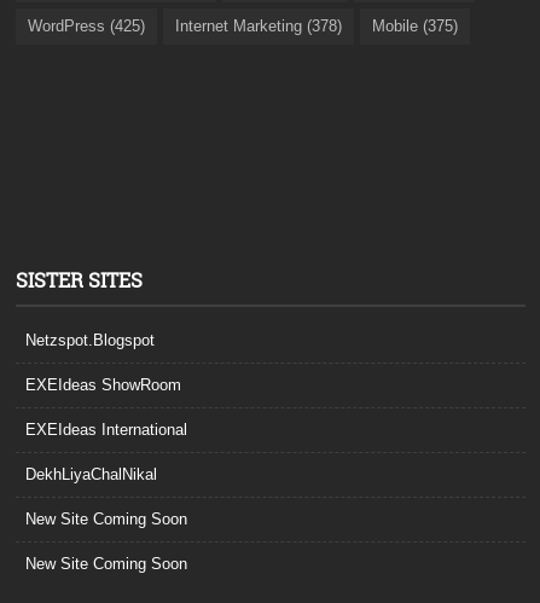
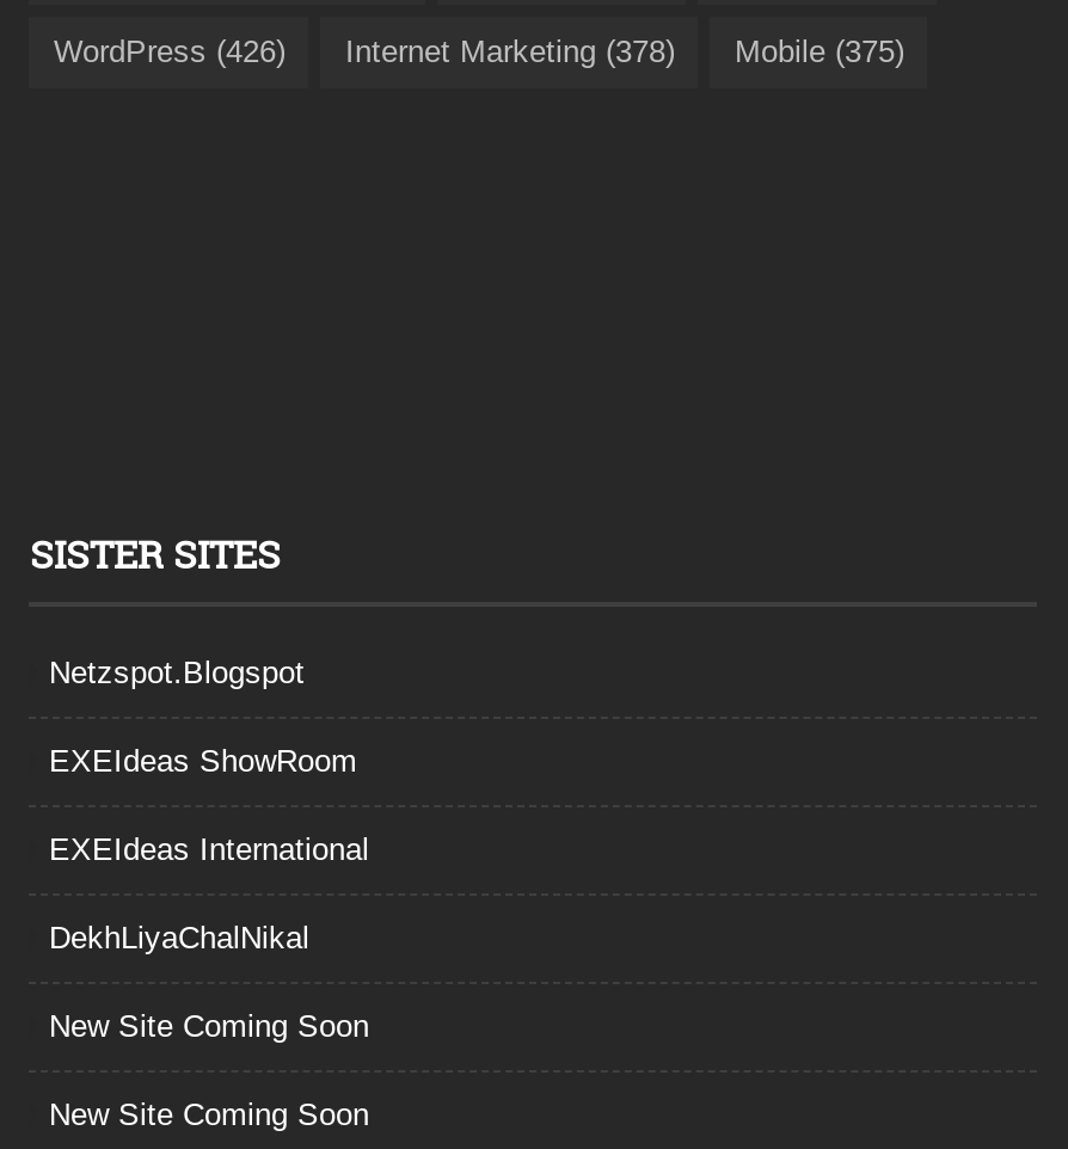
[28,17,458,35] WordPress (425) Internet Marketing (378) Mobile (375) -> [54,34,904,70] WordPress (426) Internet Marketing (378) Mobile (375)

